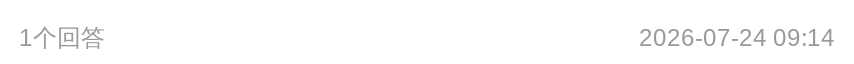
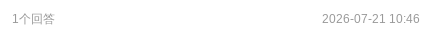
[639,24,835,52] 2026-07-24 09:14 -> [322,12,420,26] 2026-07-21 10:46

